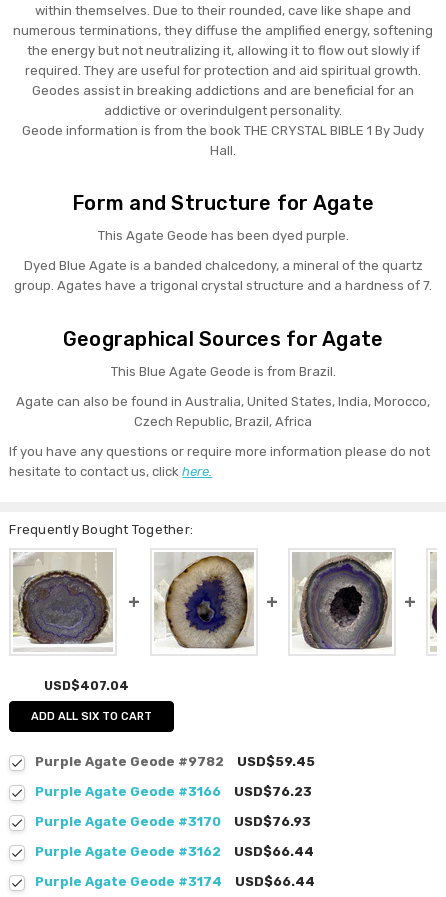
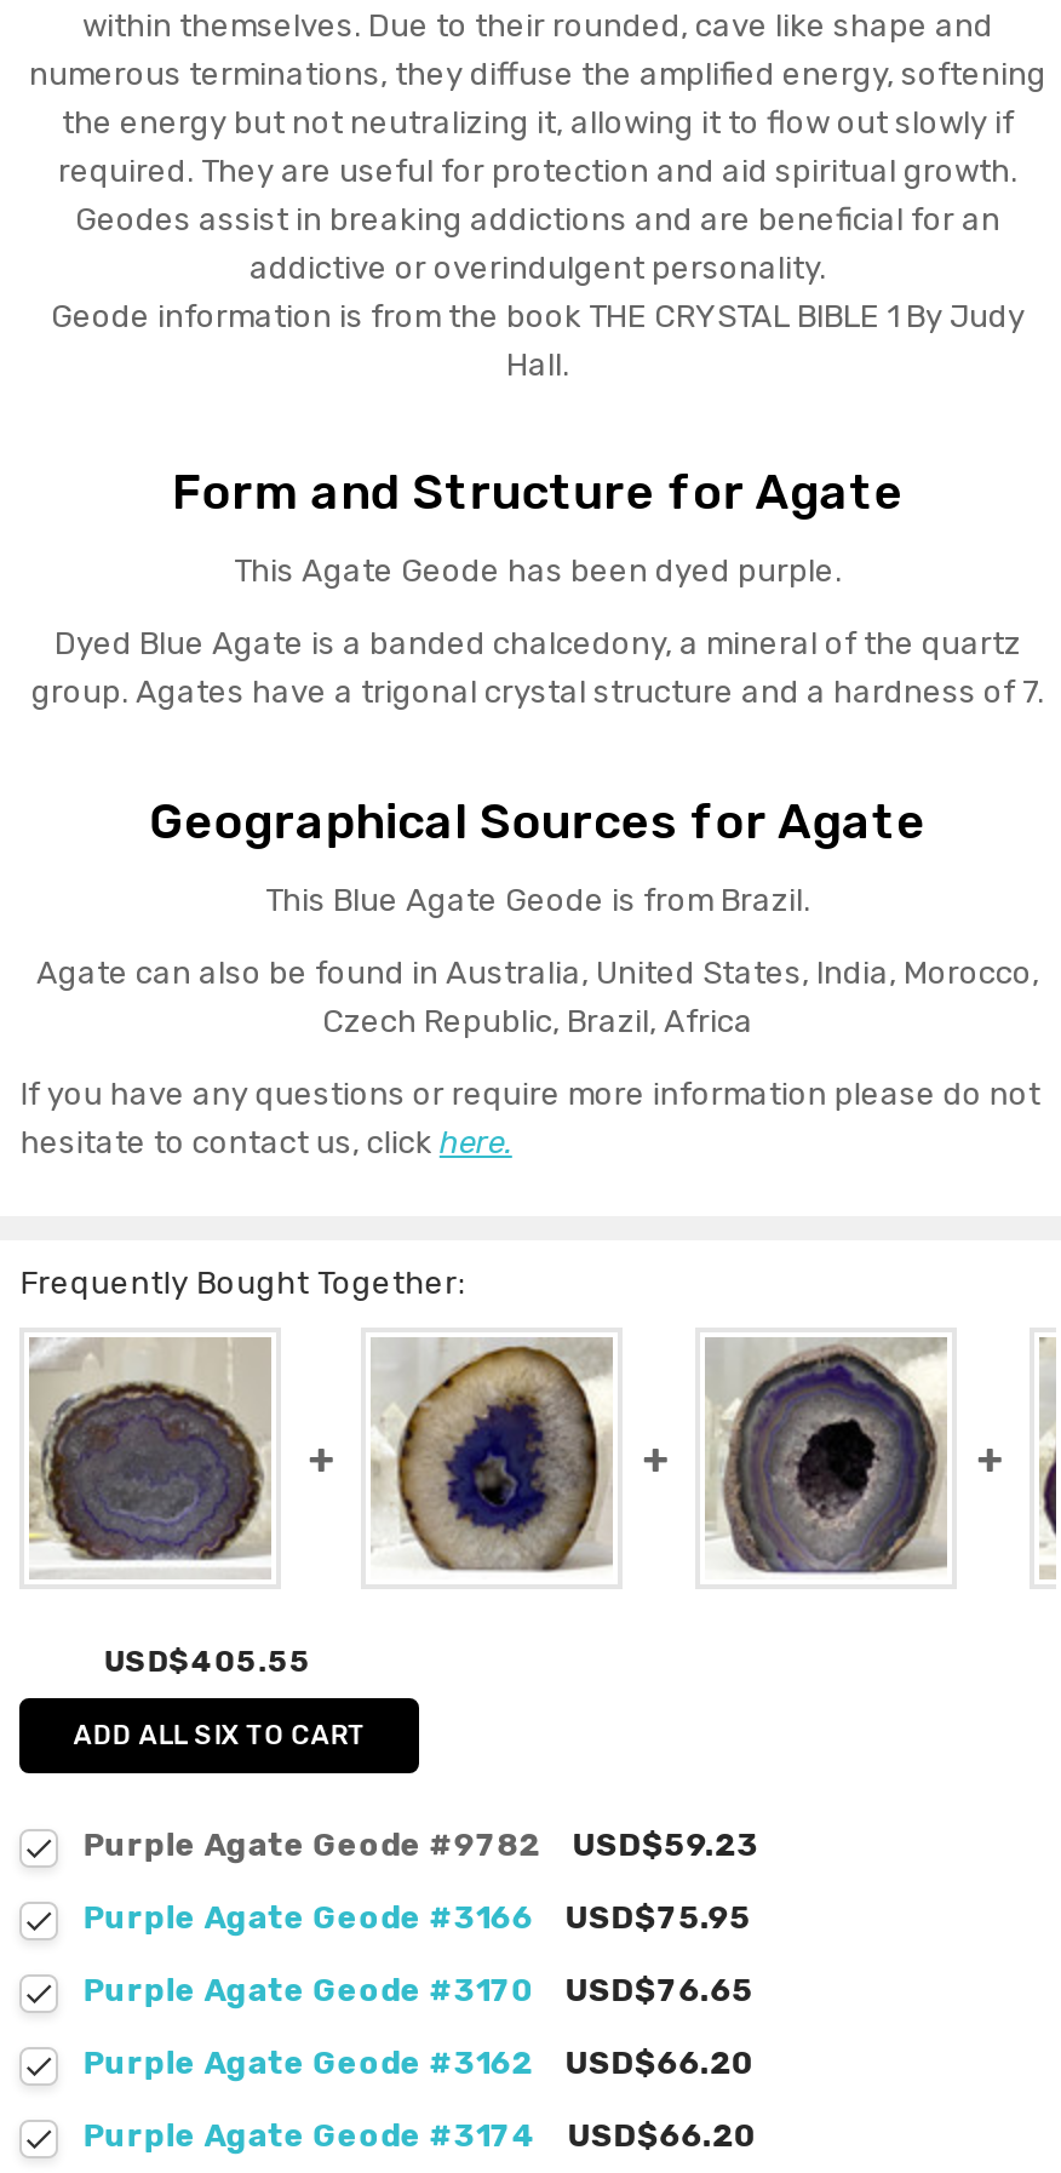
[44,679,129,693] USD$407.04 -> [103,1645,312,1679] USD$405.55
[35,754,315,769] Purple Agate Geode #9782 USD$59.45 -> [83,1827,759,1863] Purple Agate Geode #9782 USD$59.23
[35,784,312,799] Purple Agate Geode #3166 USD$76.23 -> [83,1899,751,1936] Purple Agate Geode #3166 USD$75.95
[35,814,311,829] Purple Agate Geode #3170 USD$76.93 -> [83,1972,754,2008] Purple Agate Geode #3170 USD$76.65
[35,844,314,859] Purple Agate Geode #3162 USD$66.44 -> [83,2045,754,2081] Purple Agate Geode #3162 USD$66.20
[35,874,315,889] Purple Agate Geode #3174 USD$66.44 -> [83,2117,756,2154] Purple Agate Geode #3174 USD$66.20

